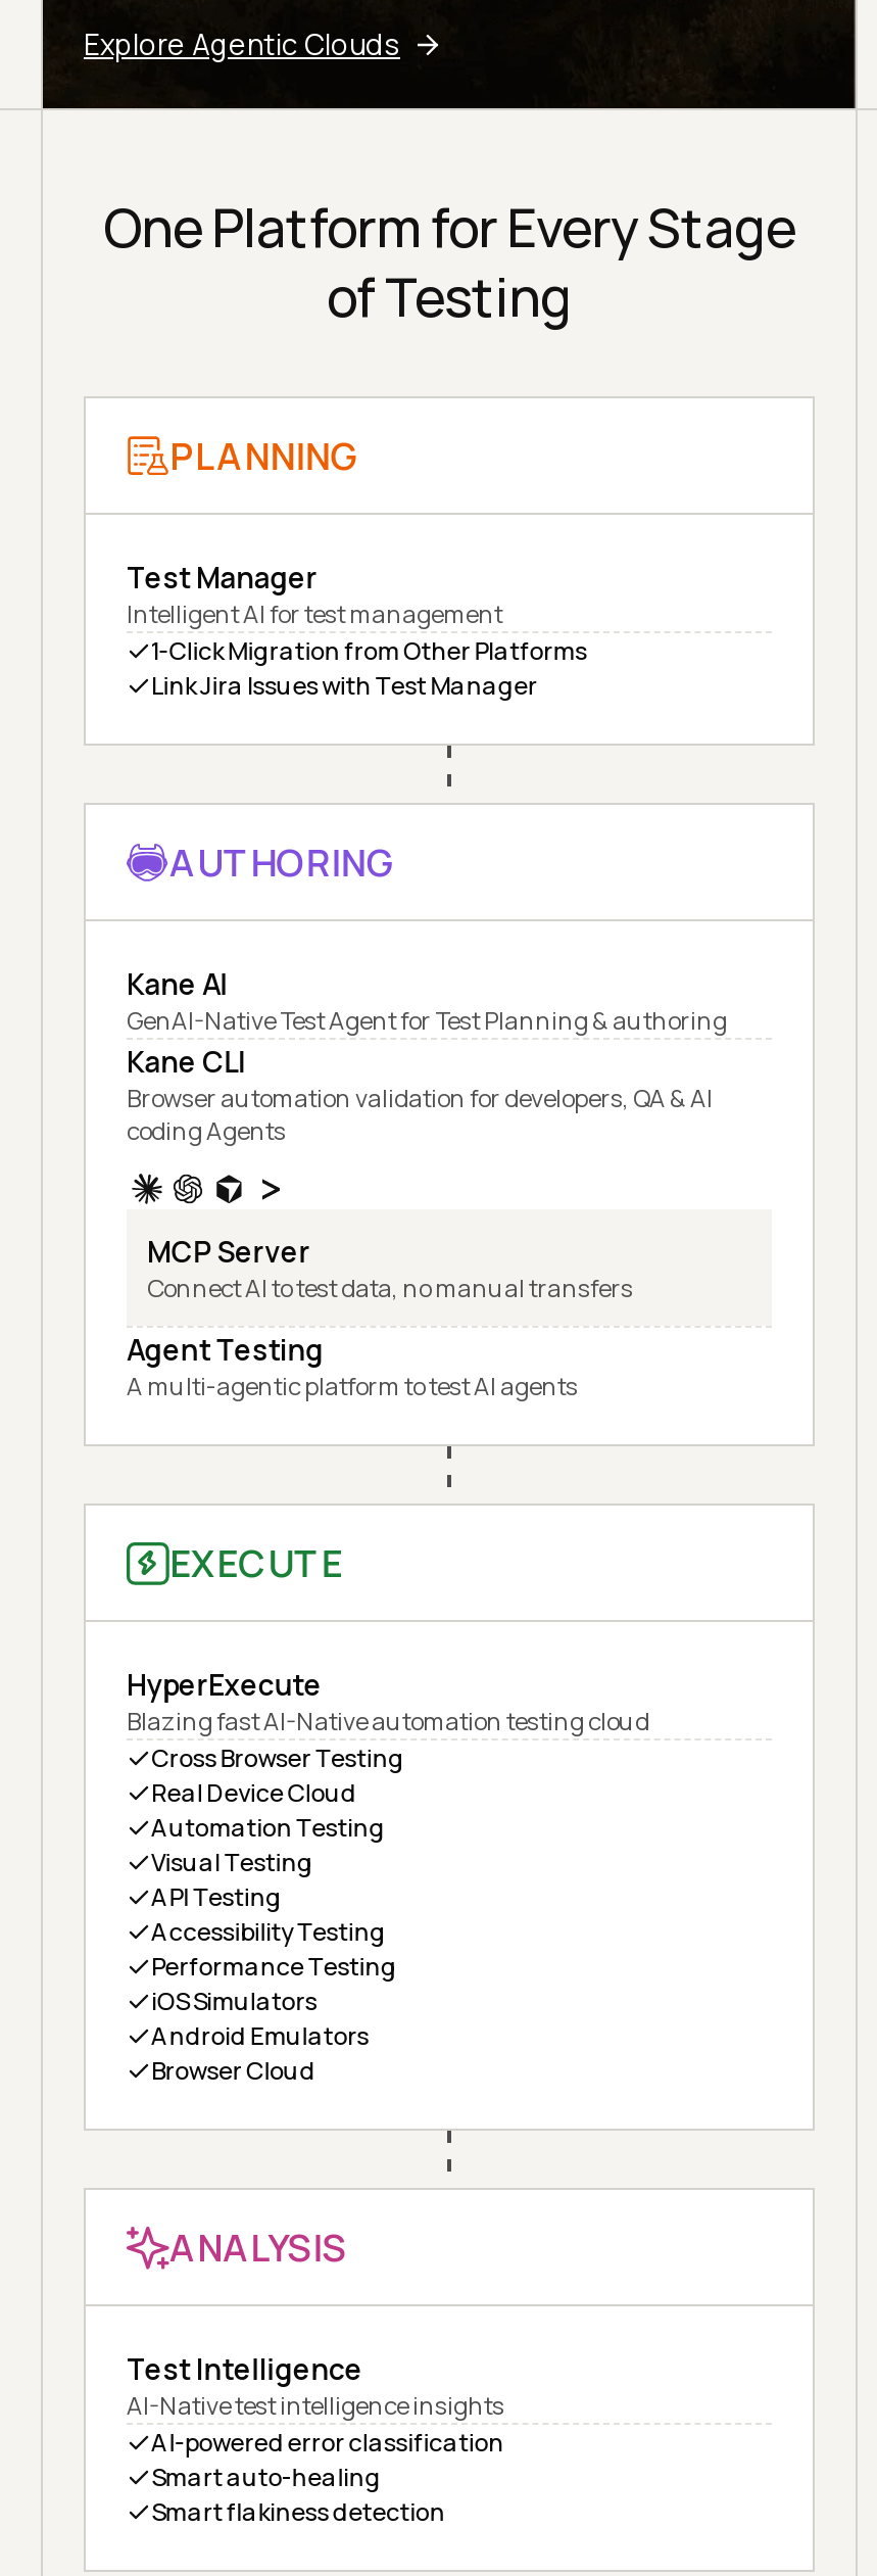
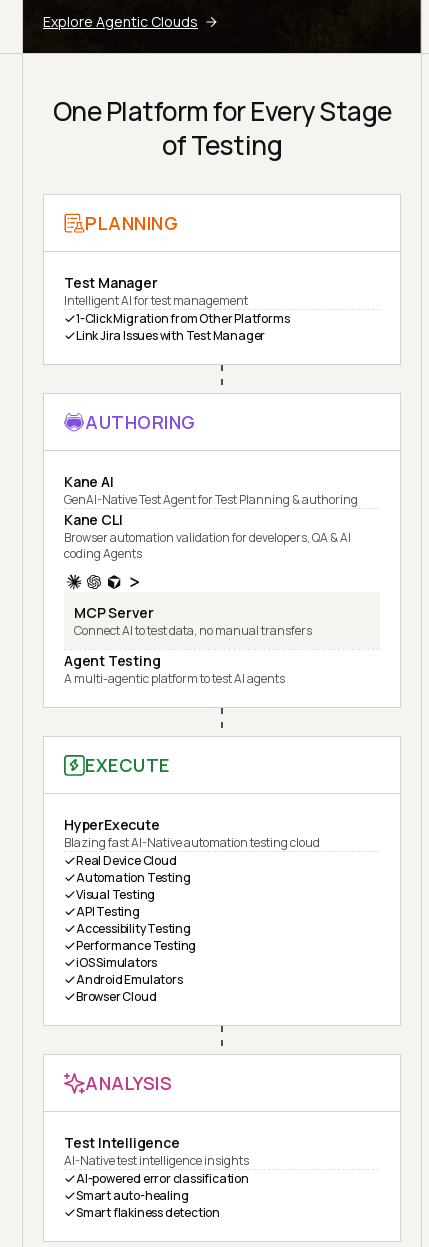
[151,1741,404,1776] Cross Browser Testing -> none

